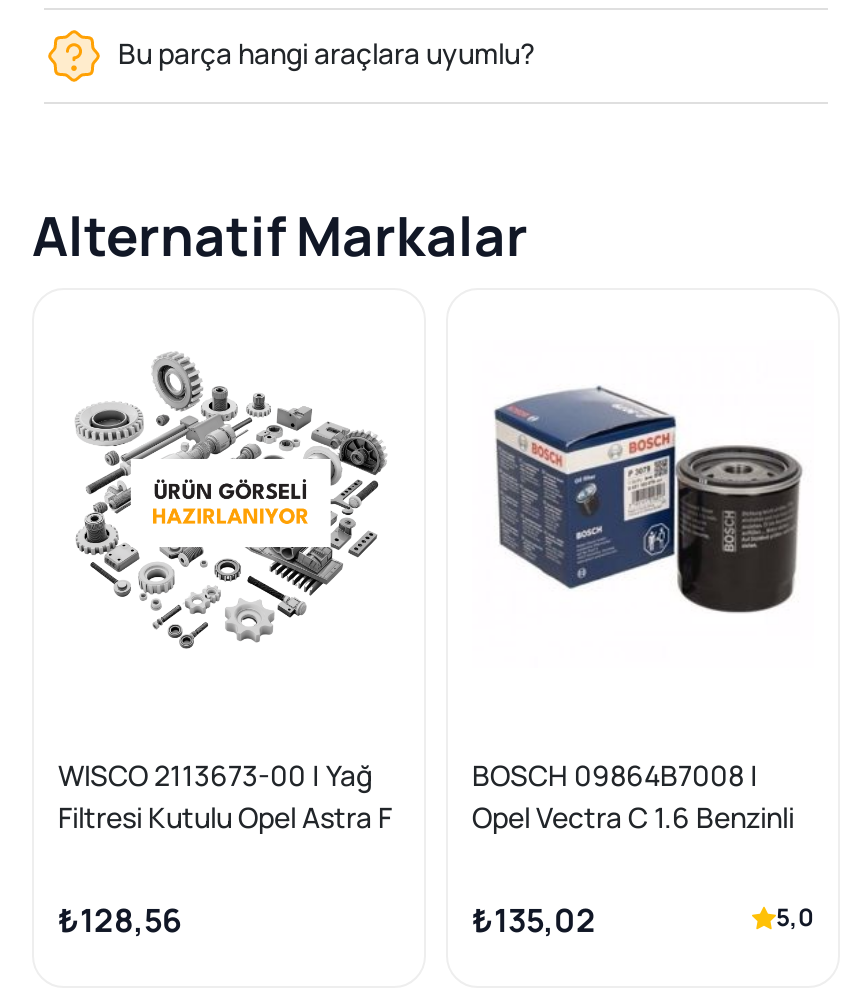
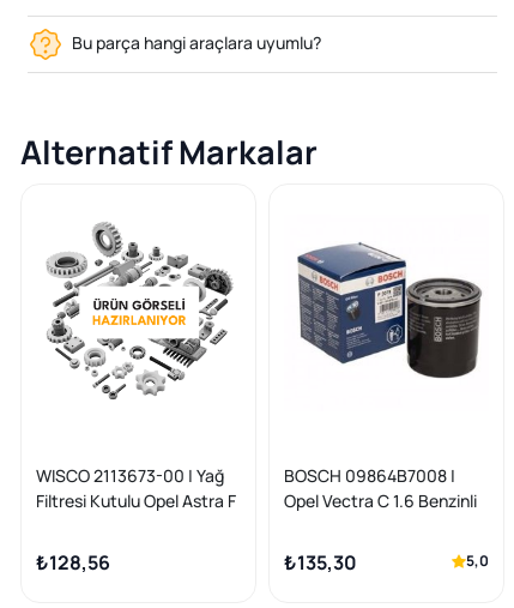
[472,898,596,942] ₺135,02 -> [284,549,357,576] ₺135,30

